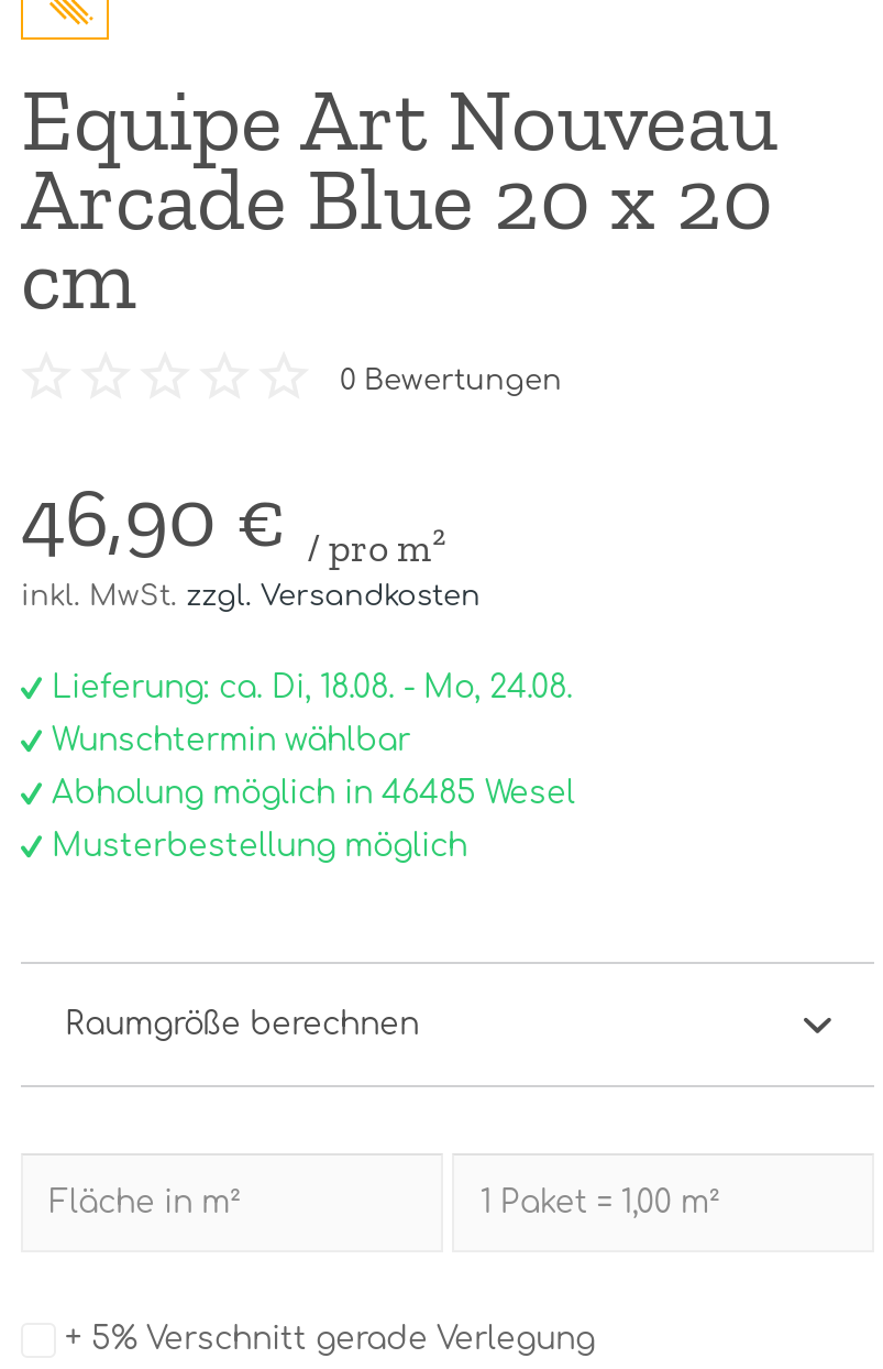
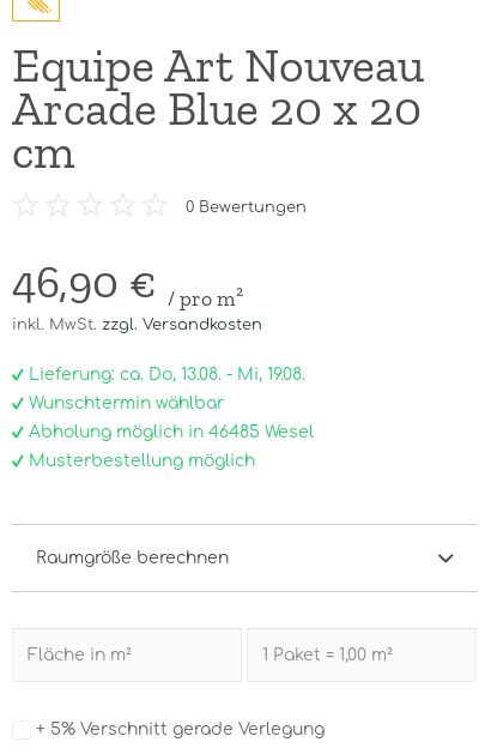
[43,671,573,704] Lieferung: ca. Di, 18.08. - Mo, 24.08. -> [24,366,305,384] Lieferung: ca. Do, 13.08. - Mi, 19.08.

